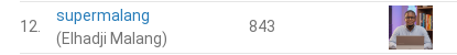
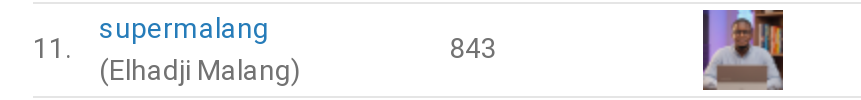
[20,17,41,35] 12. -> [33,32,71,64] 11.

